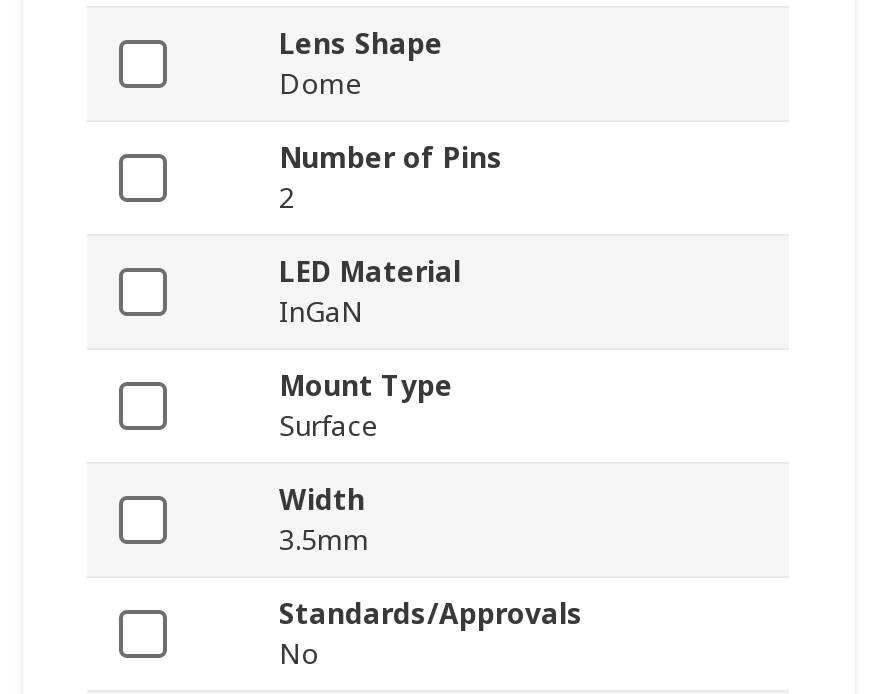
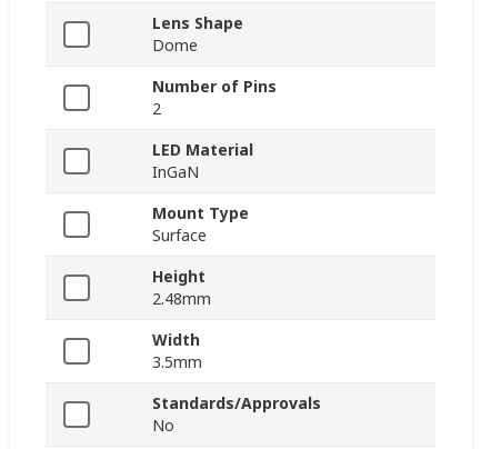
none -> [152,266,211,310] Height | 2.48mm

